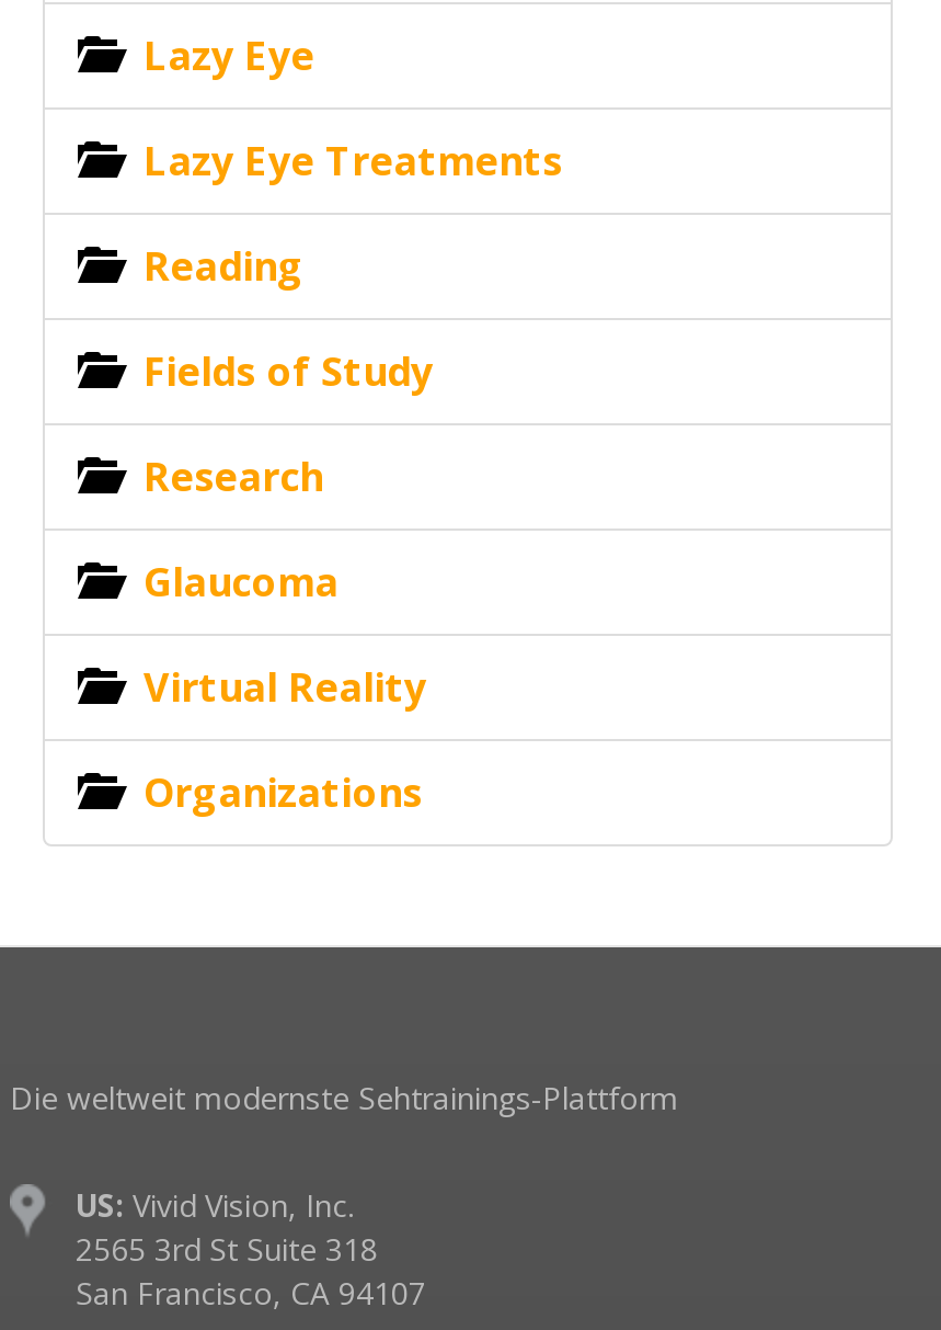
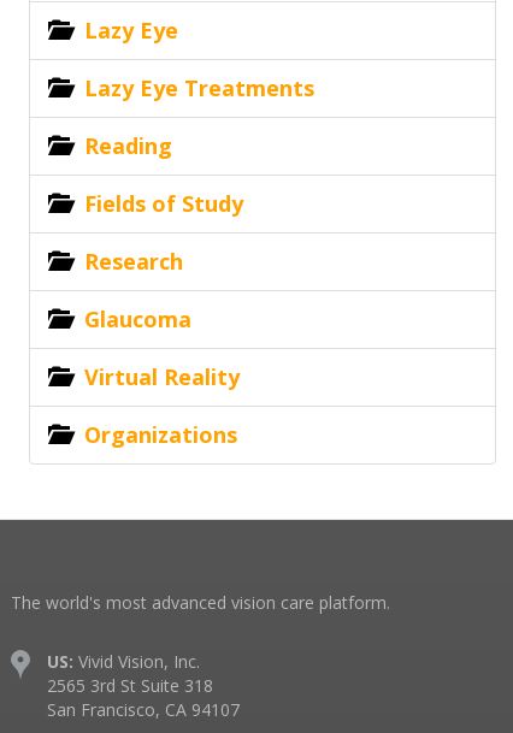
[10,1077,678,1118] Die weltweit modernste Sehtrainings-Plattform -> [11,591,390,614] The world's most advanced vision care platform.

